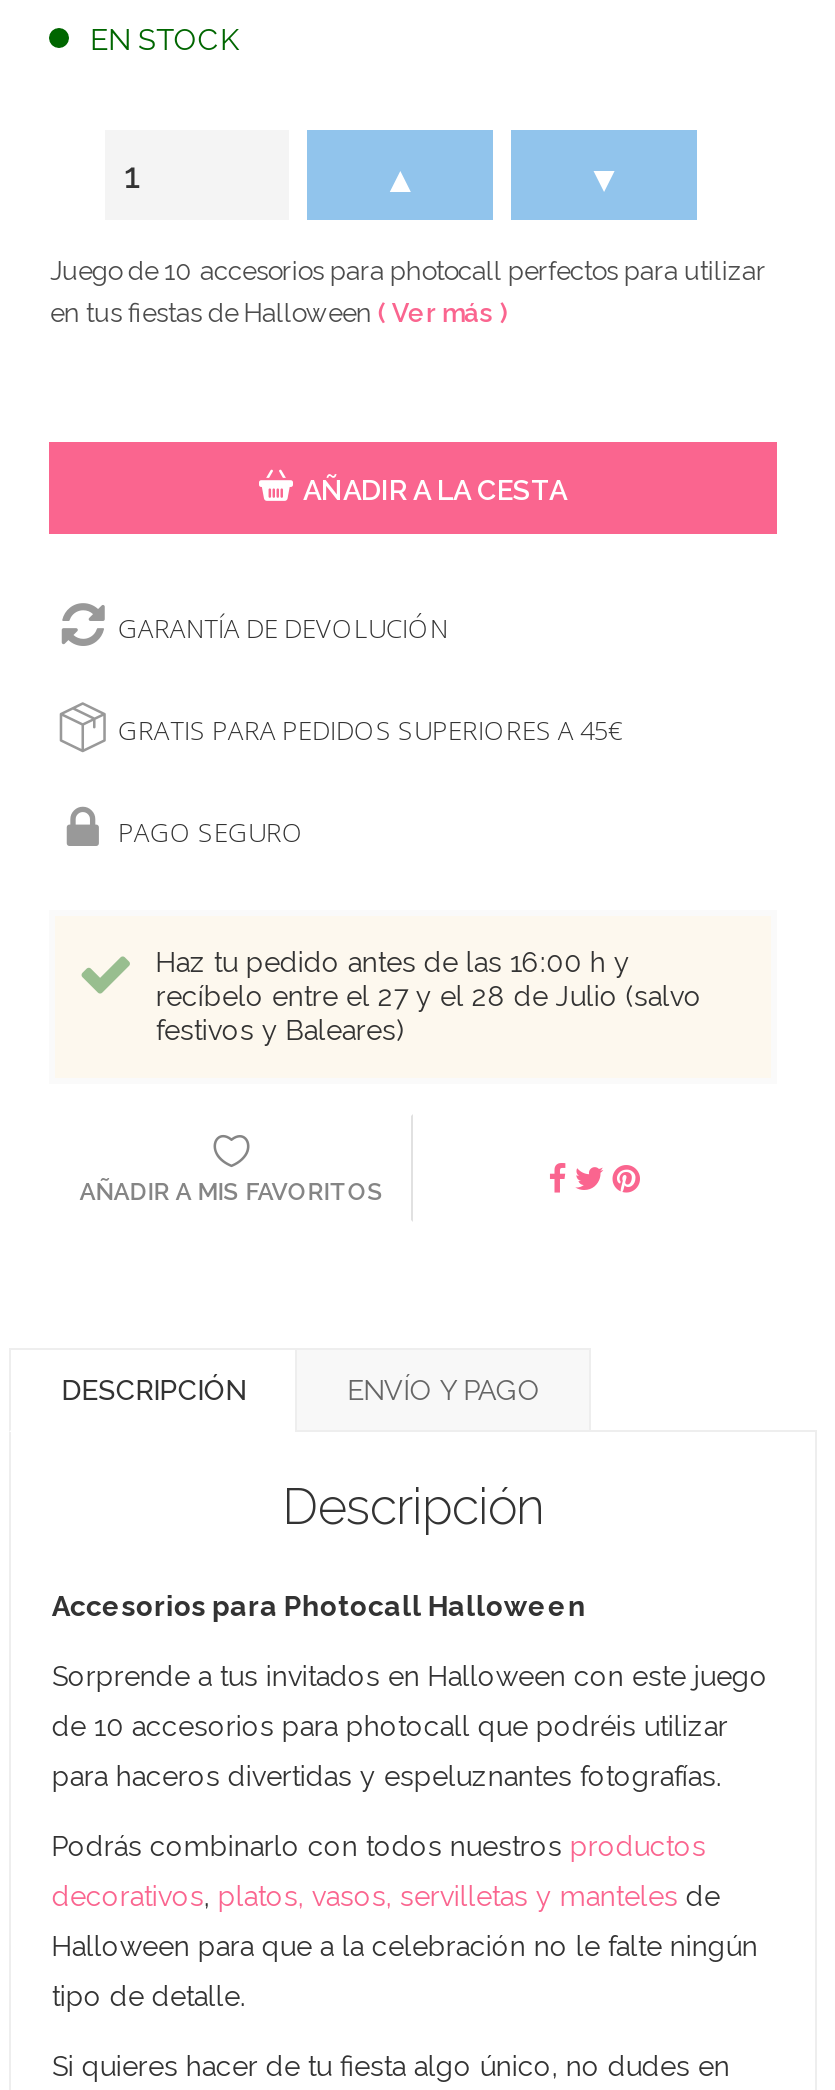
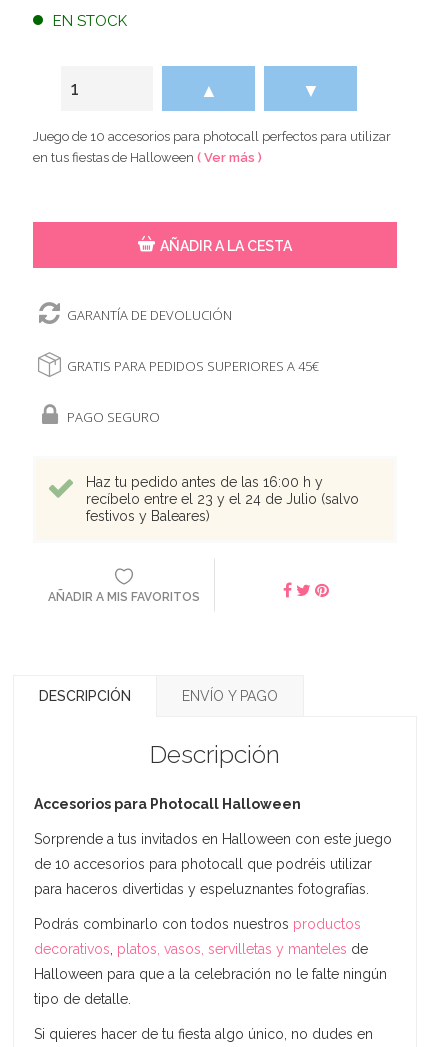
[156,980,702,1012] recíbelo entre el 27 y el 28 de Julio (salvo -> [86,491,359,507] recíbelo entre el 23 y el 24 de Julio (salvo

